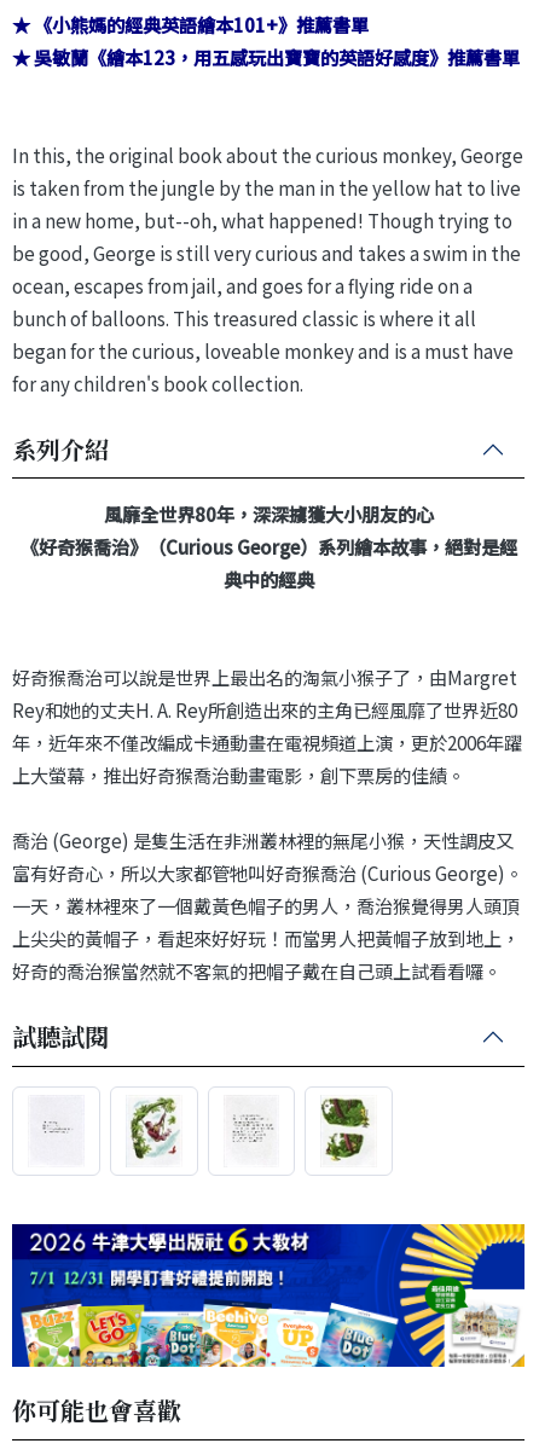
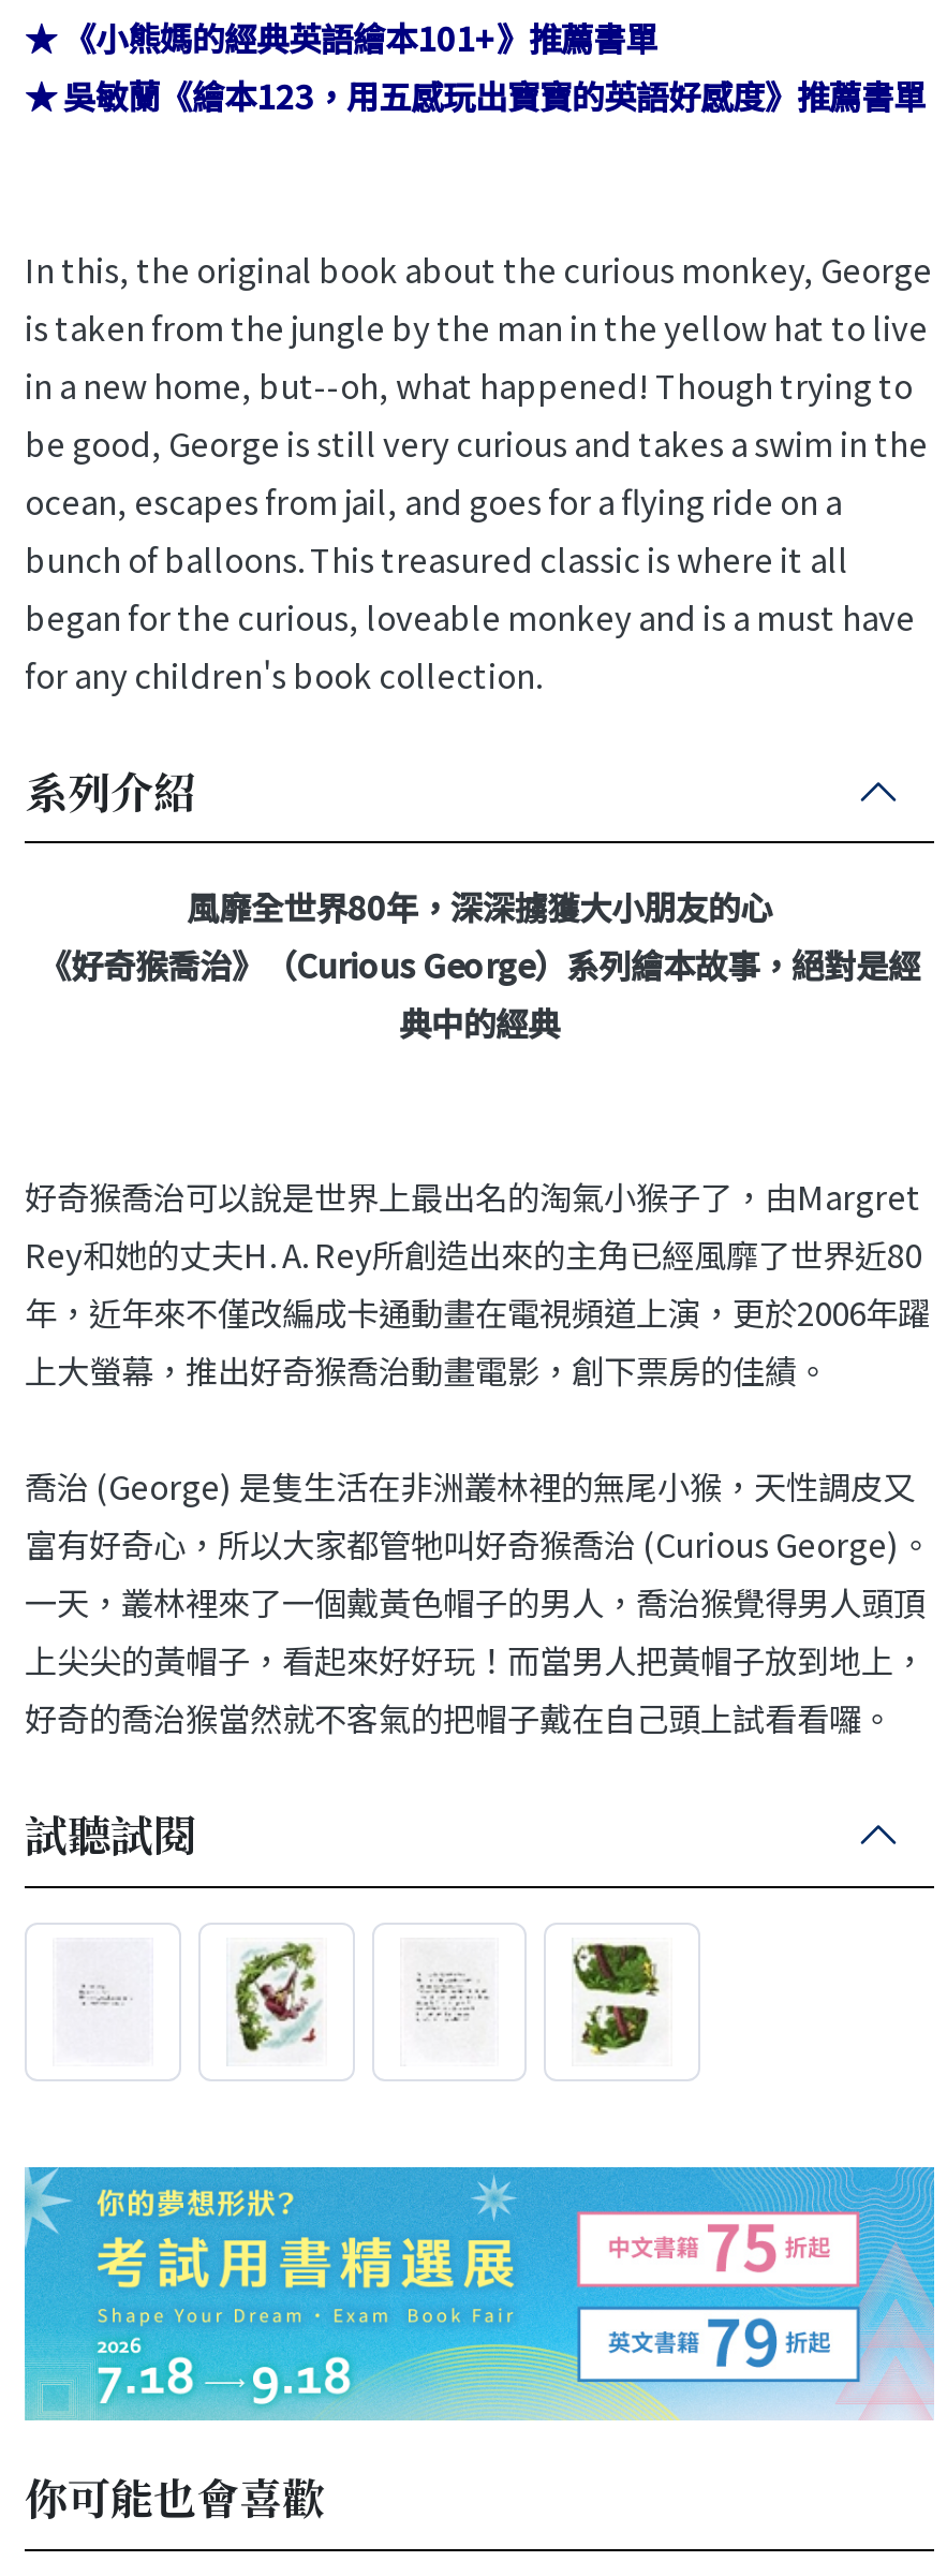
[11,1223,526,1368] [image] -> [23,2165,936,2423] [image]

